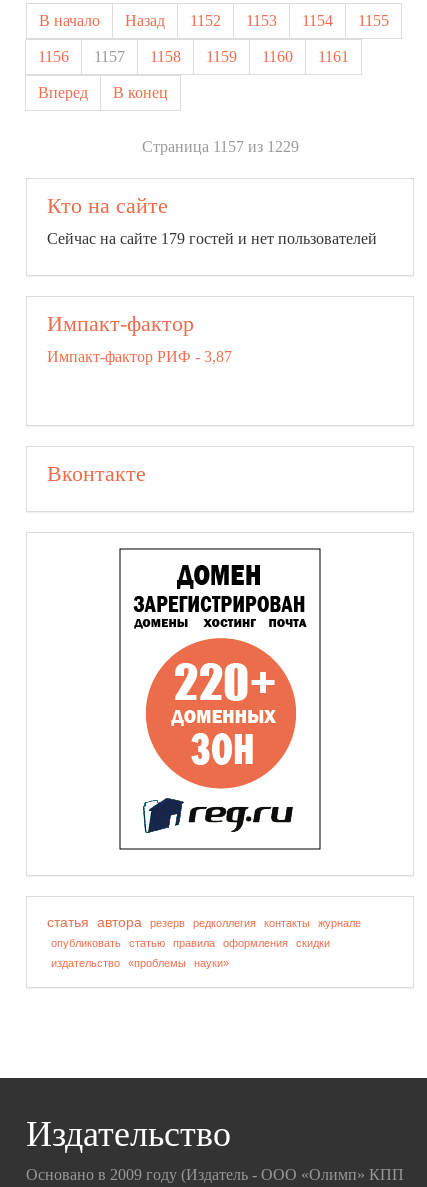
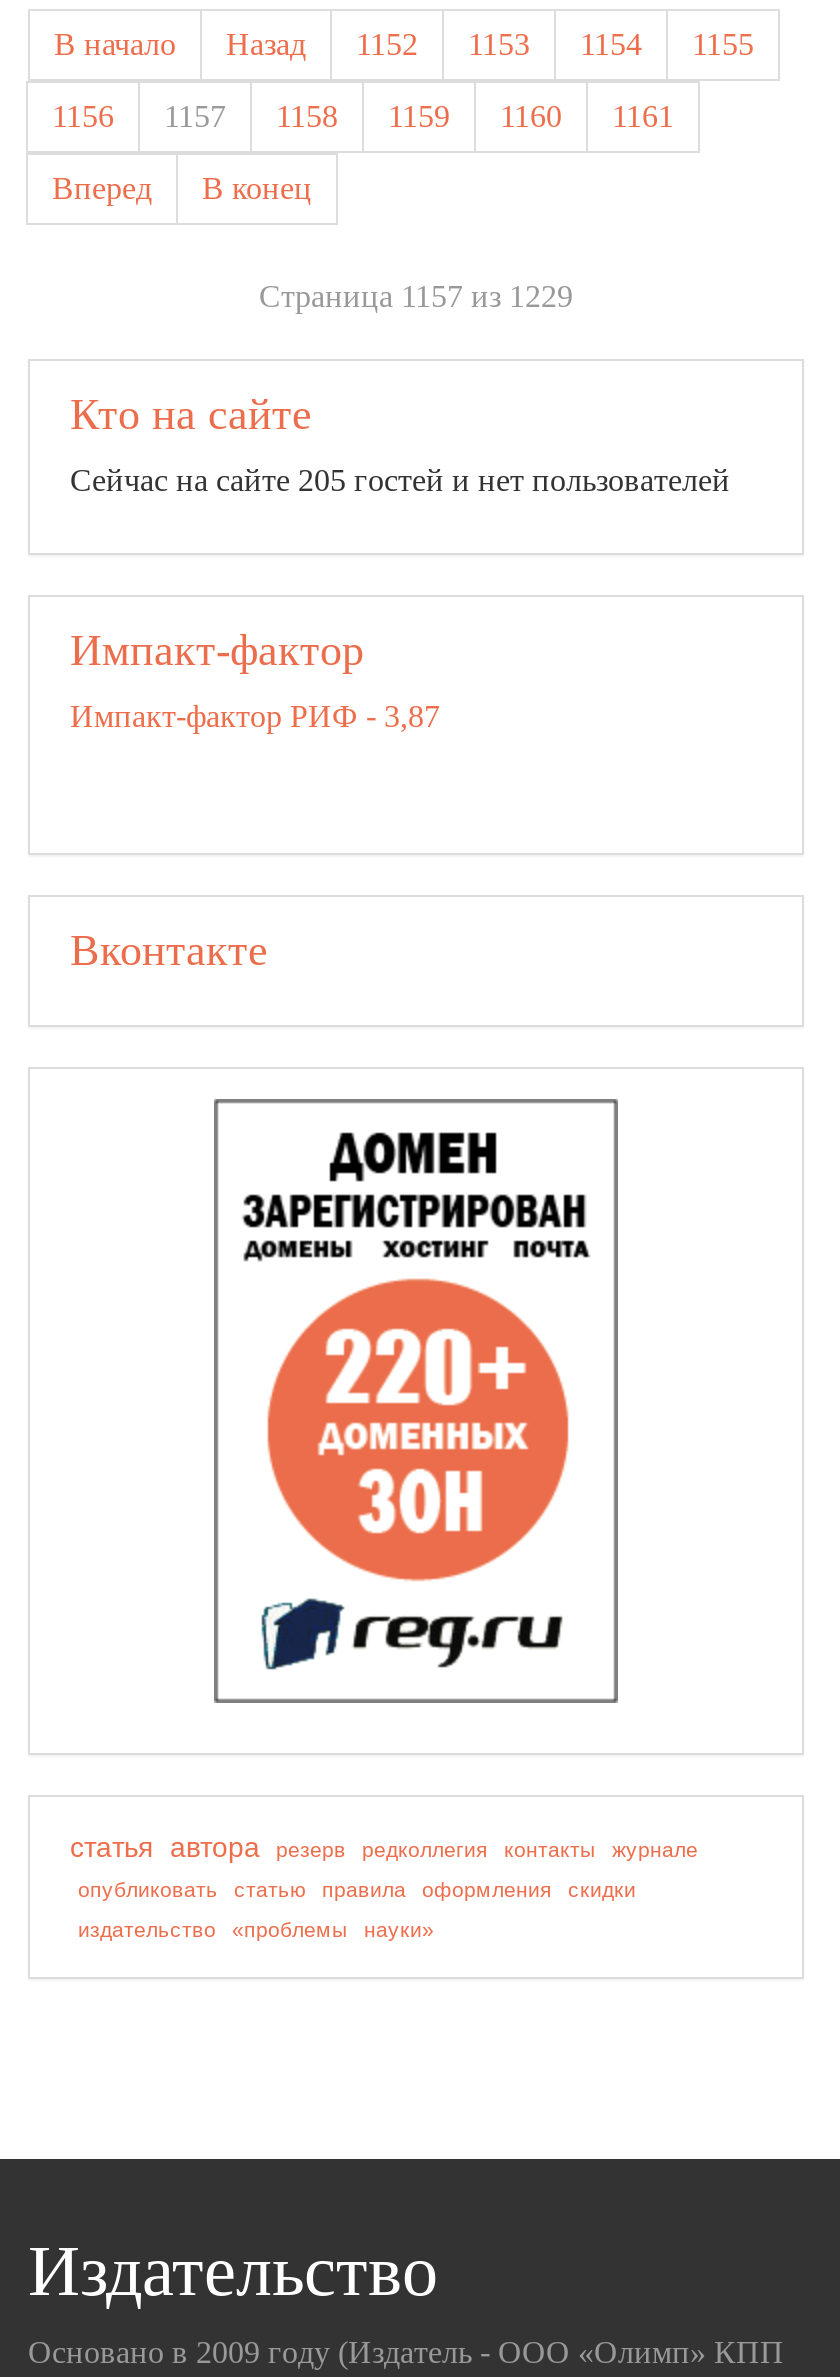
[47,230,377,247] Сейчас на сайте 179 гостей и нет пользователей -> [70,463,730,497] Сейчас на сайте 205 гостей и нет пользователей

